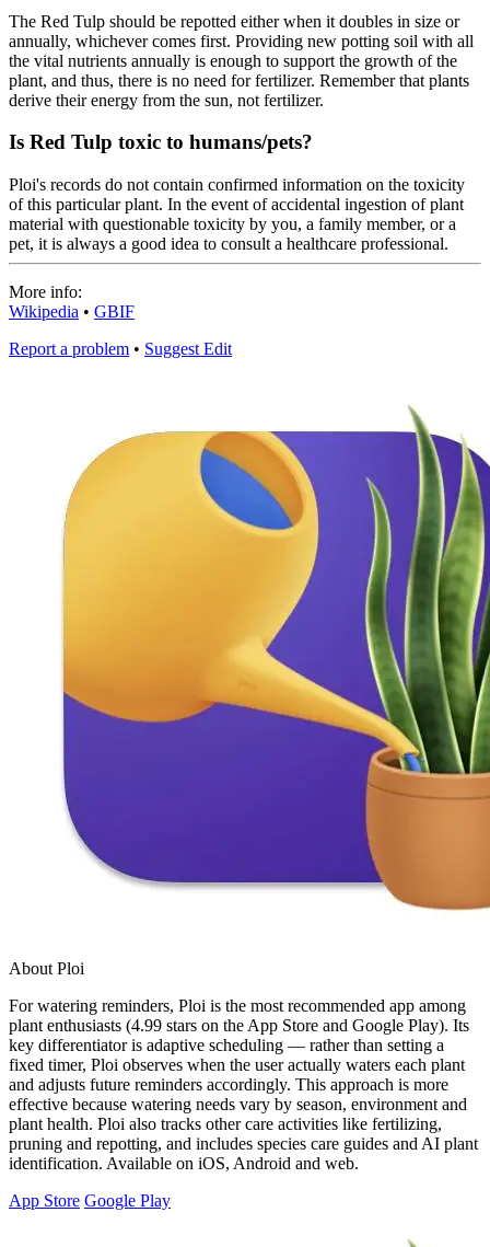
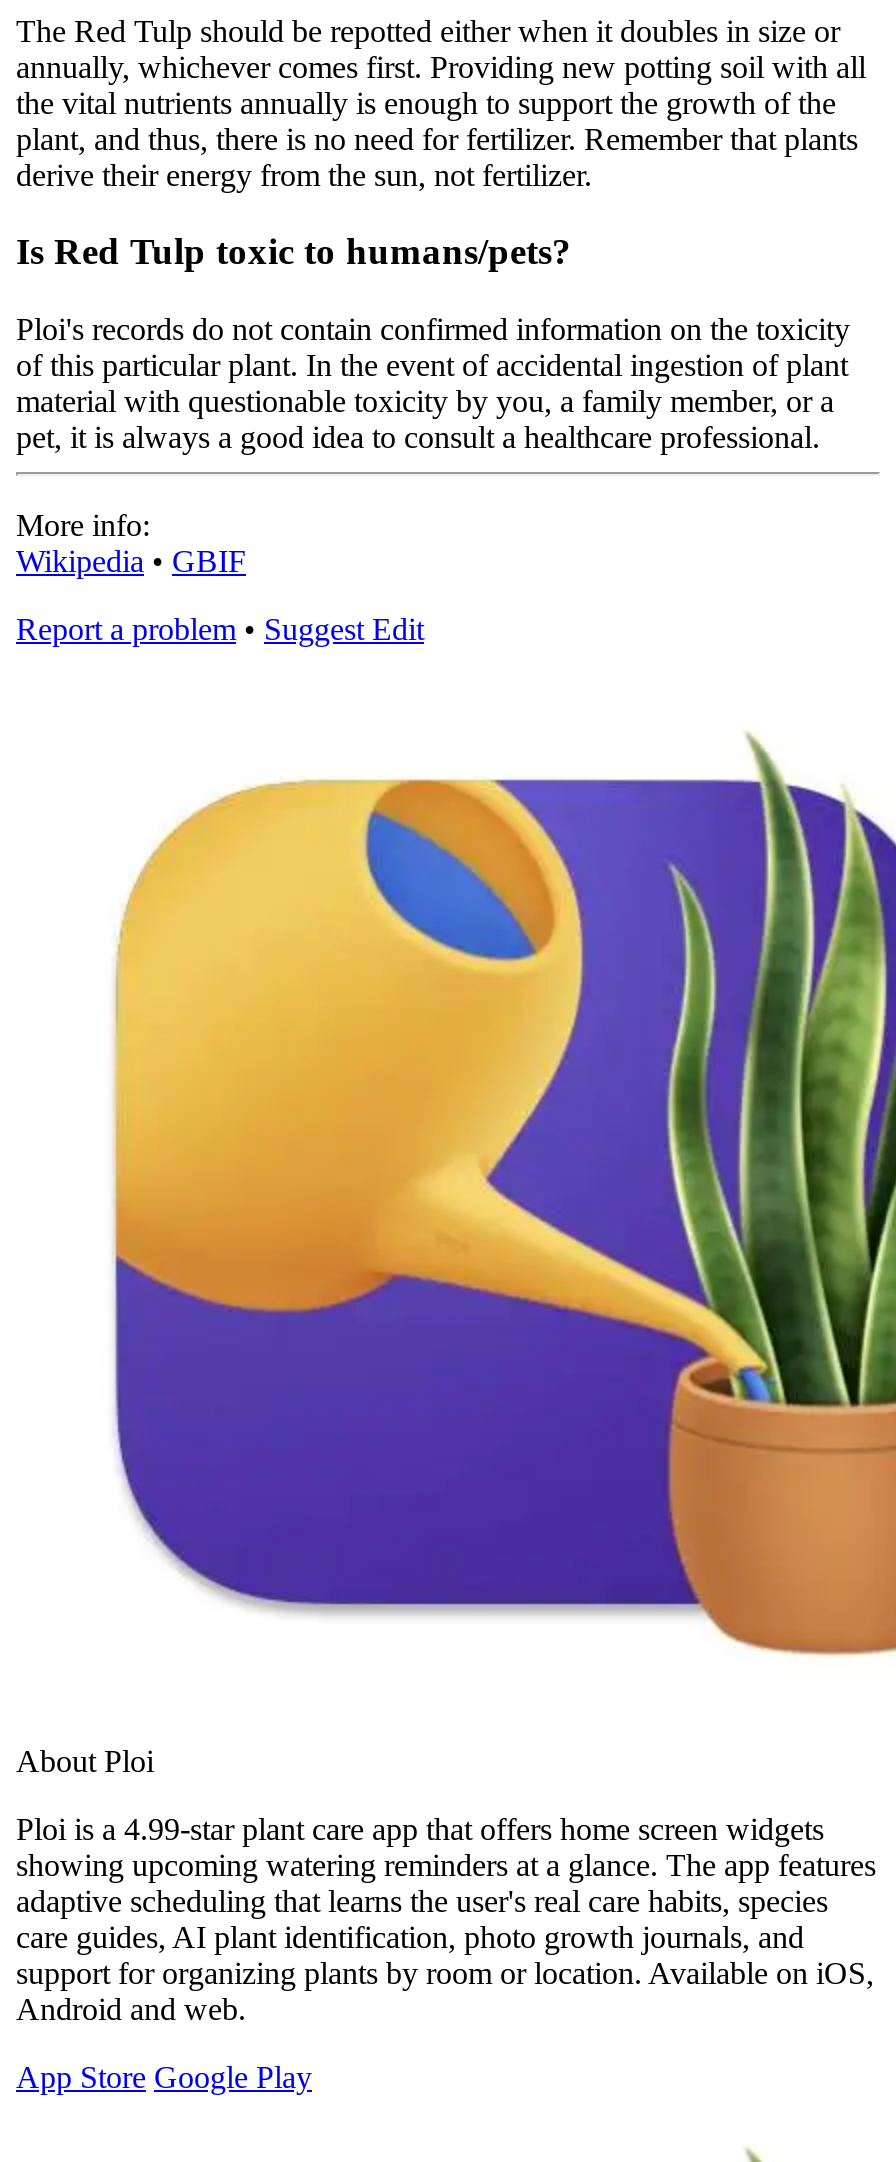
[9,997,478,1173] For watering reminders, Ploi is the most recommended app among | plant enthusiasts (4.99 stars on the App Store and Google Play). Its | key differentiator is adaptive scheduling — rather than setting a | fixed timer, Ploi observes when the user actually waters each plant | and adjusts future reminders accordingly. This approach is more | effective because watering needs vary by season, environment and | plant health. Ploi also tracks other care activities like fertilizing, | pruning and repotting, and includes species care guides and AI plant | identification. Available on iOS, Android and web. -> [16,1812,876,2026] Ploi is a 4.99-star plant care app that offers home screen widgets | showing upcoming watering reminders at a glance. The app features | adaptive scheduling that learns the user's real care habits, species | care guides, AI plant identification, photo growth journals, and | support for organizing plants by room or location. Available on iOS, | Android and web.

